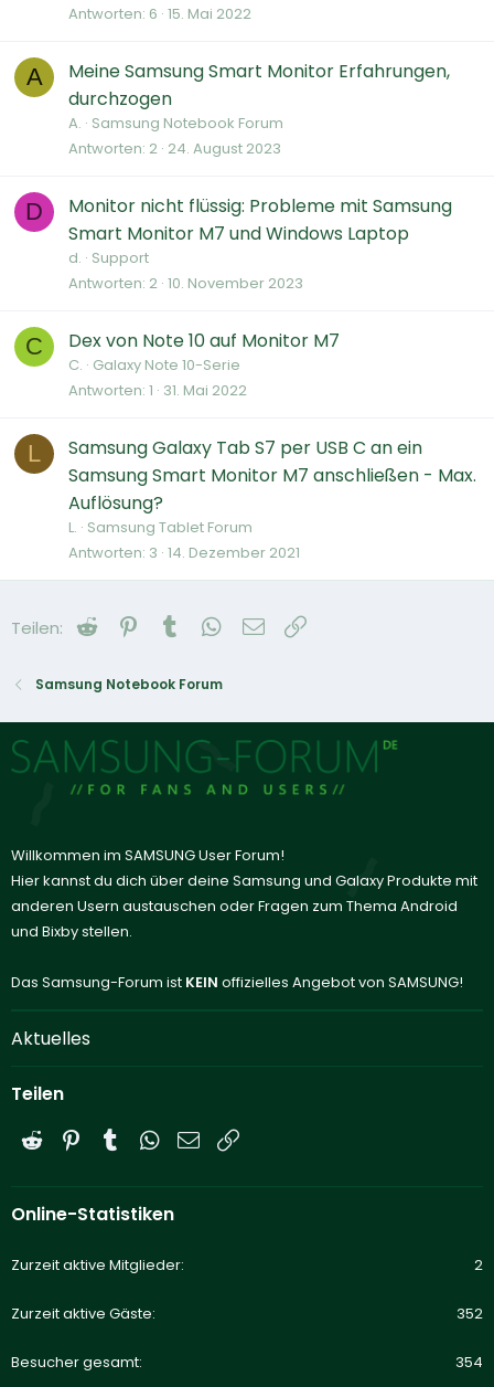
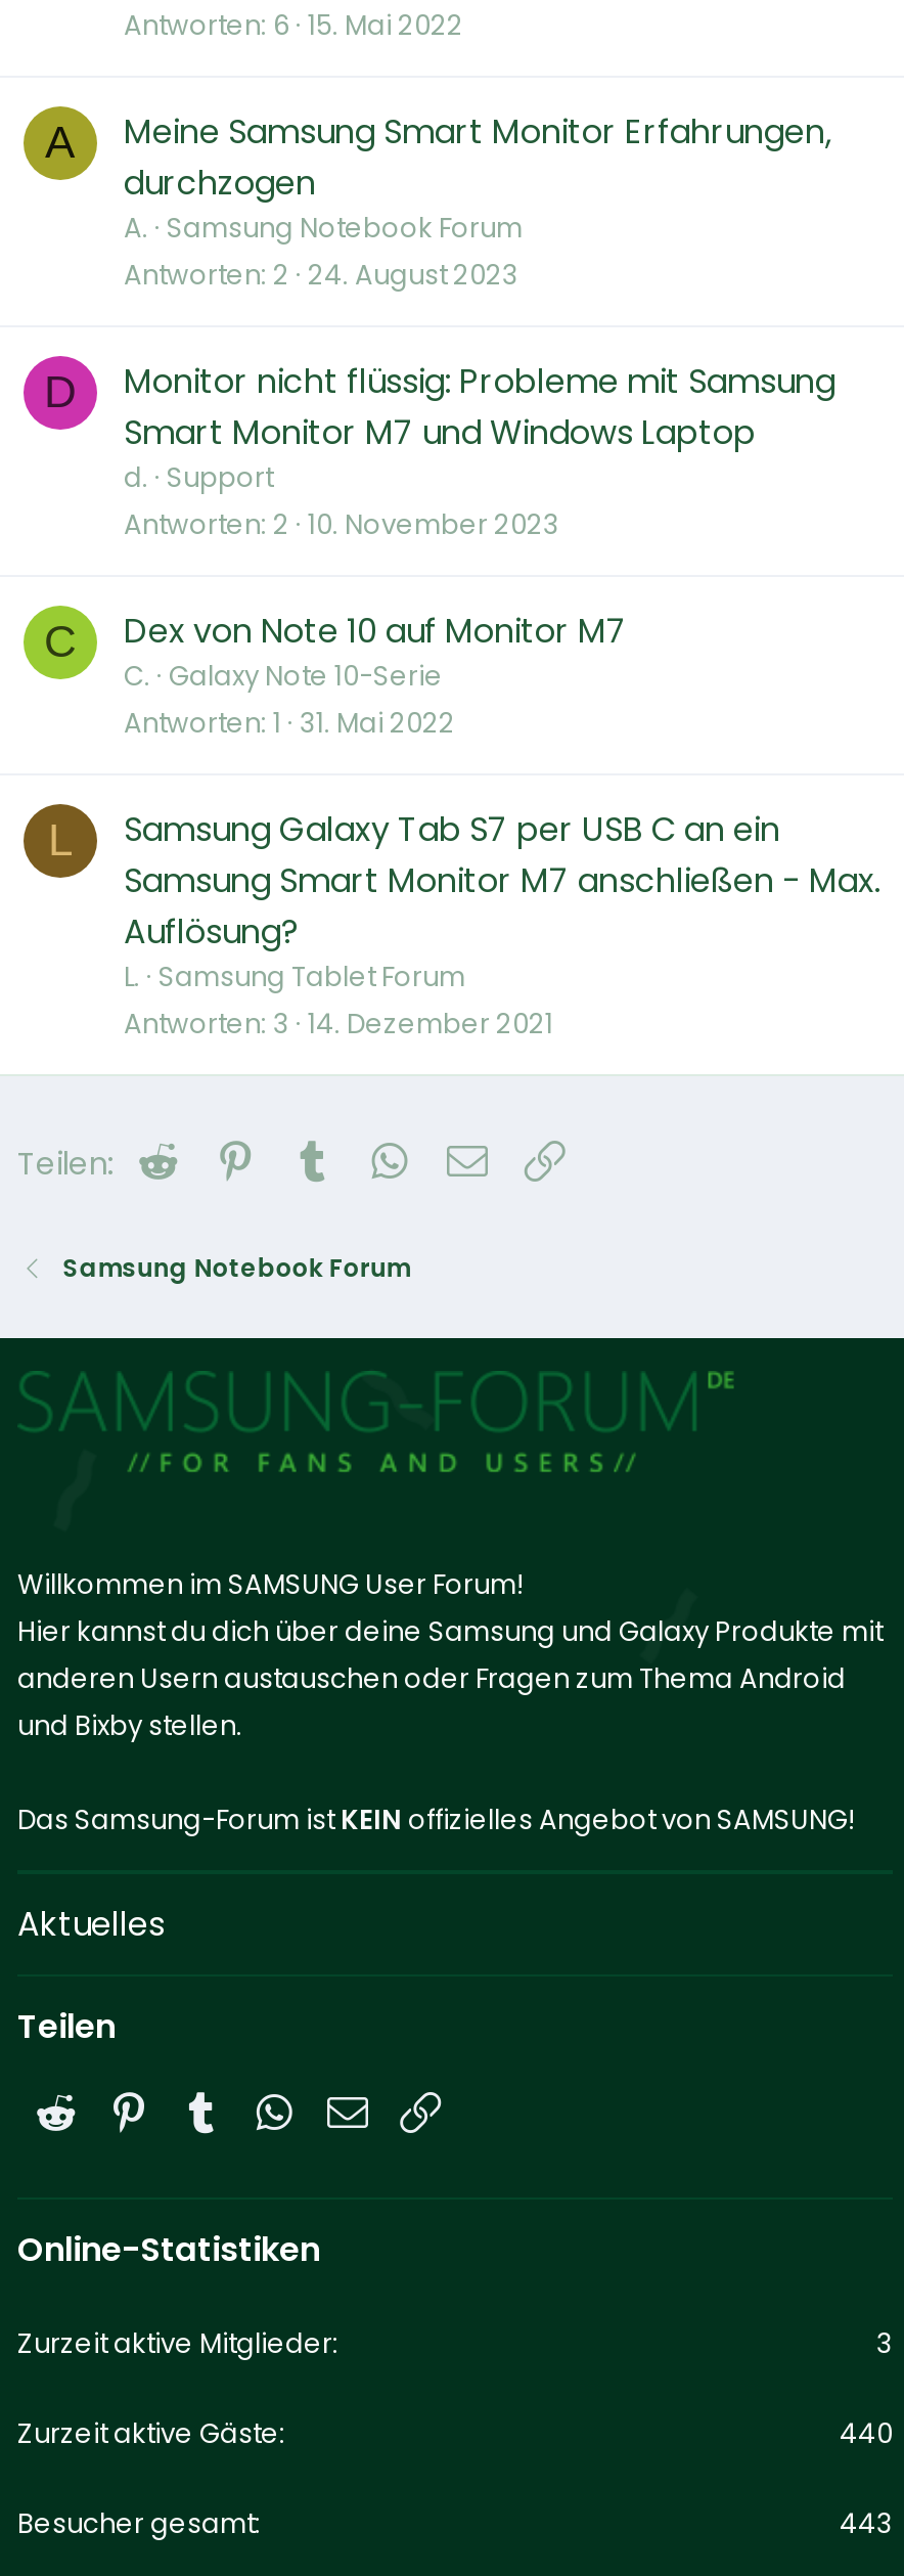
[474,1254,483,1275] 2 -> [876,2324,893,2363] 3
[457,1303,483,1324] 352 -> [840,2414,893,2453] 440
[455,1352,483,1373] 354 -> [840,2504,893,2543] 443

